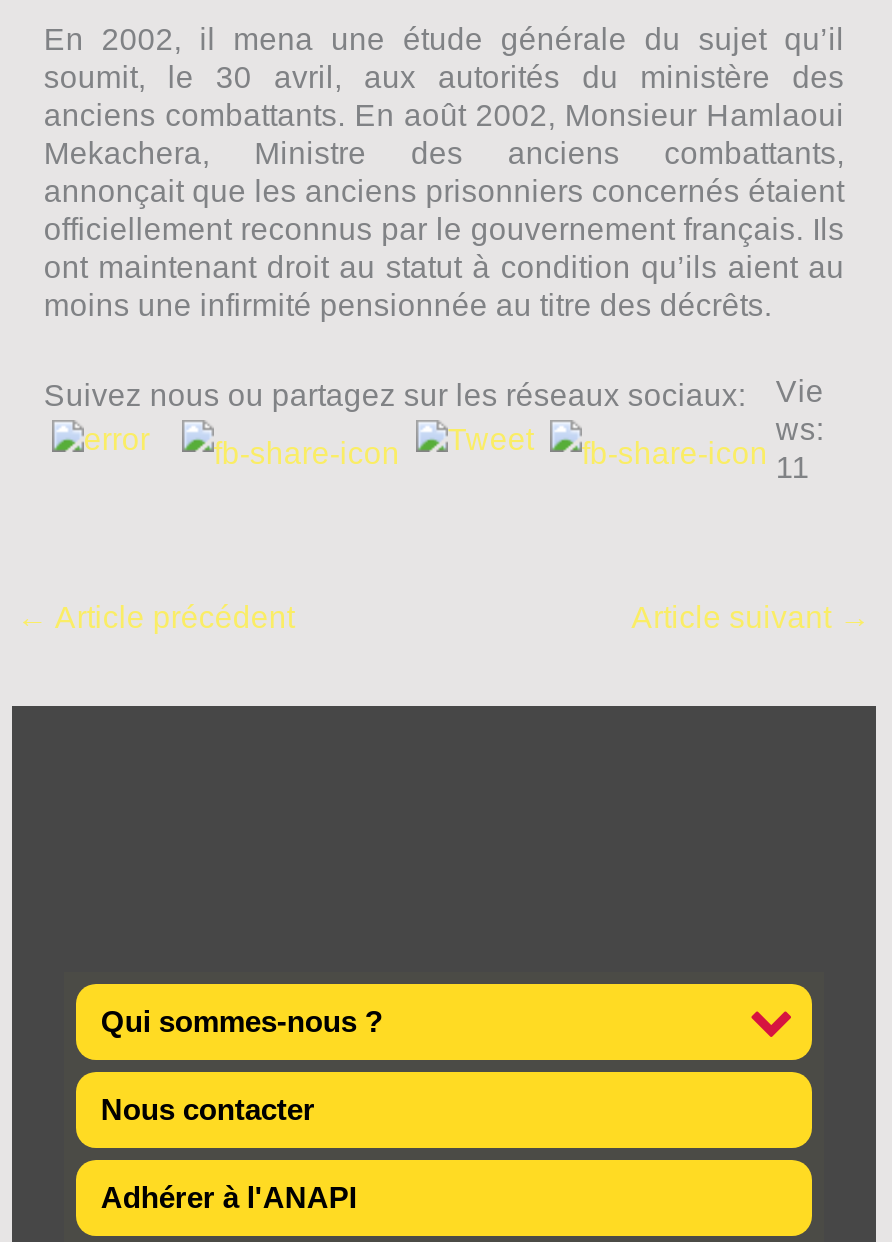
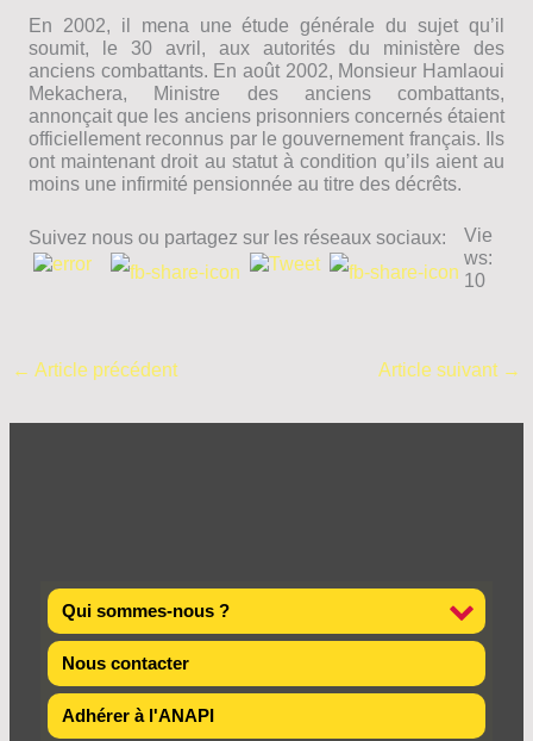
[776,451,810,485] 11 -> [464,271,485,291] 10

